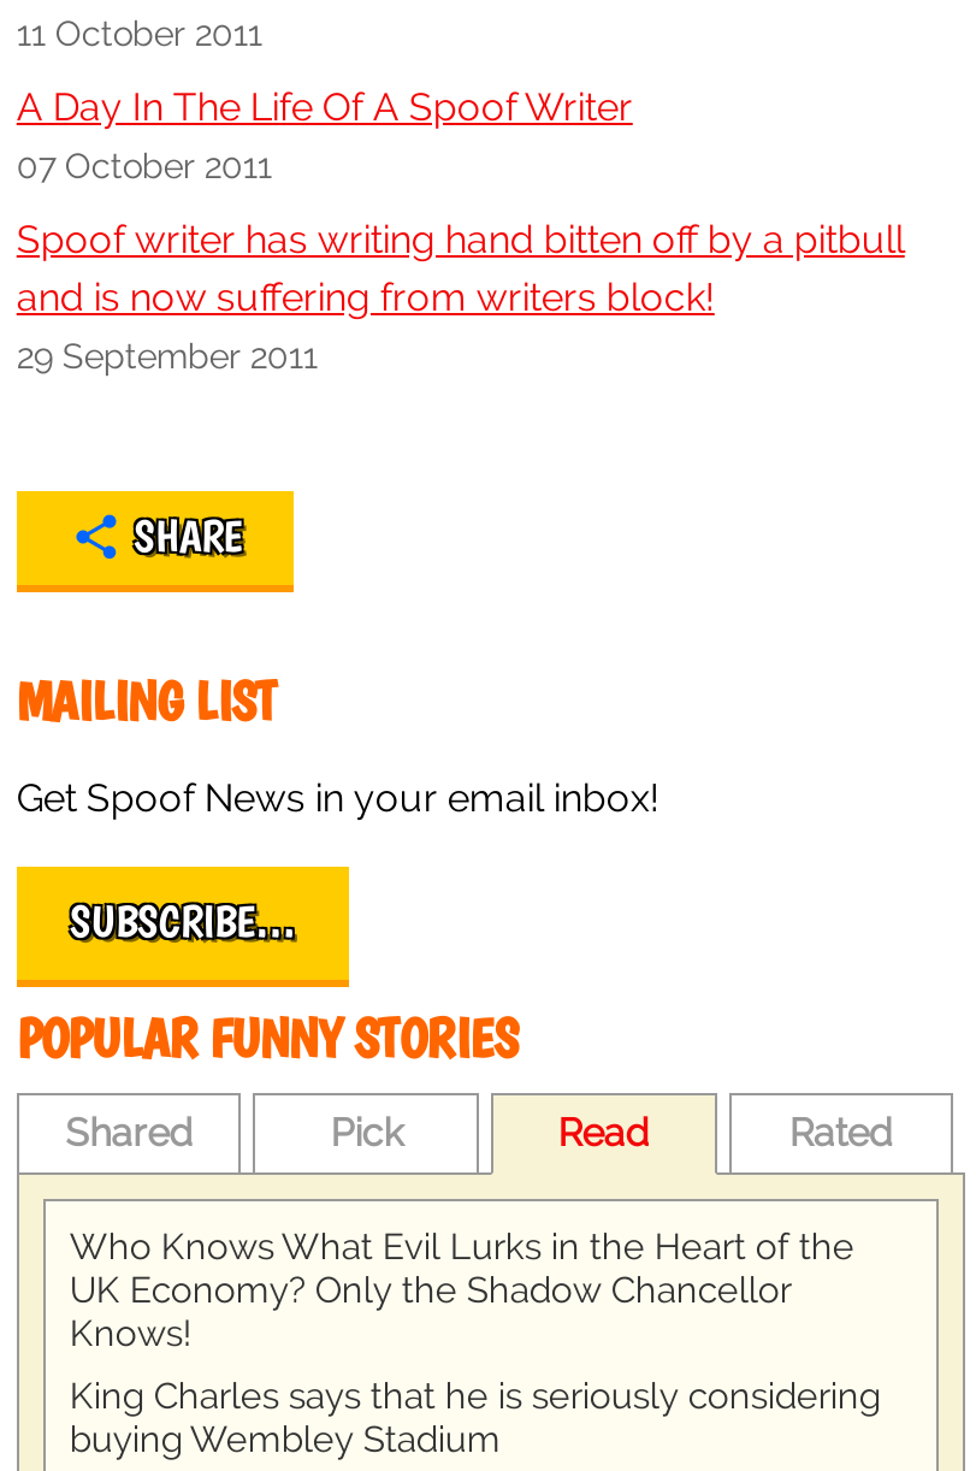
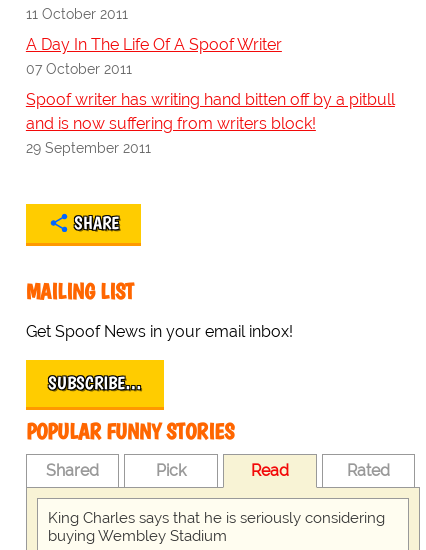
[70,1224,854,1354] Who Knows What Evil Lurks in the Heart of the | UK Economy? Only the Shadow Chancellor | Knows! -> none

